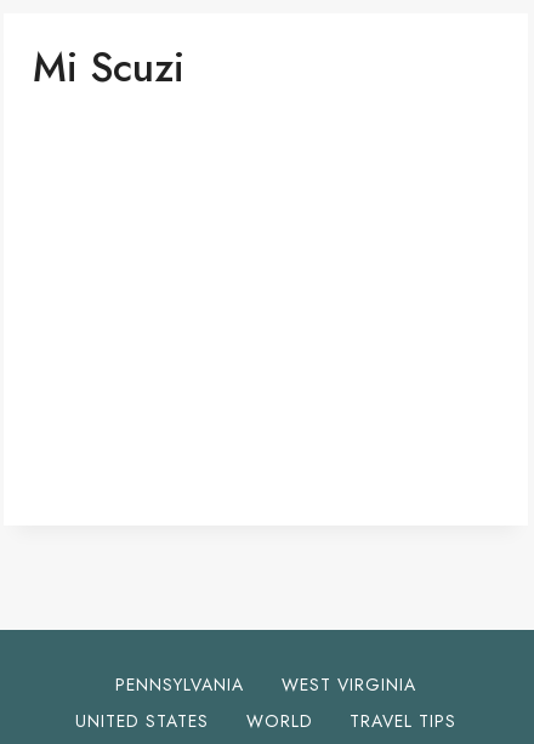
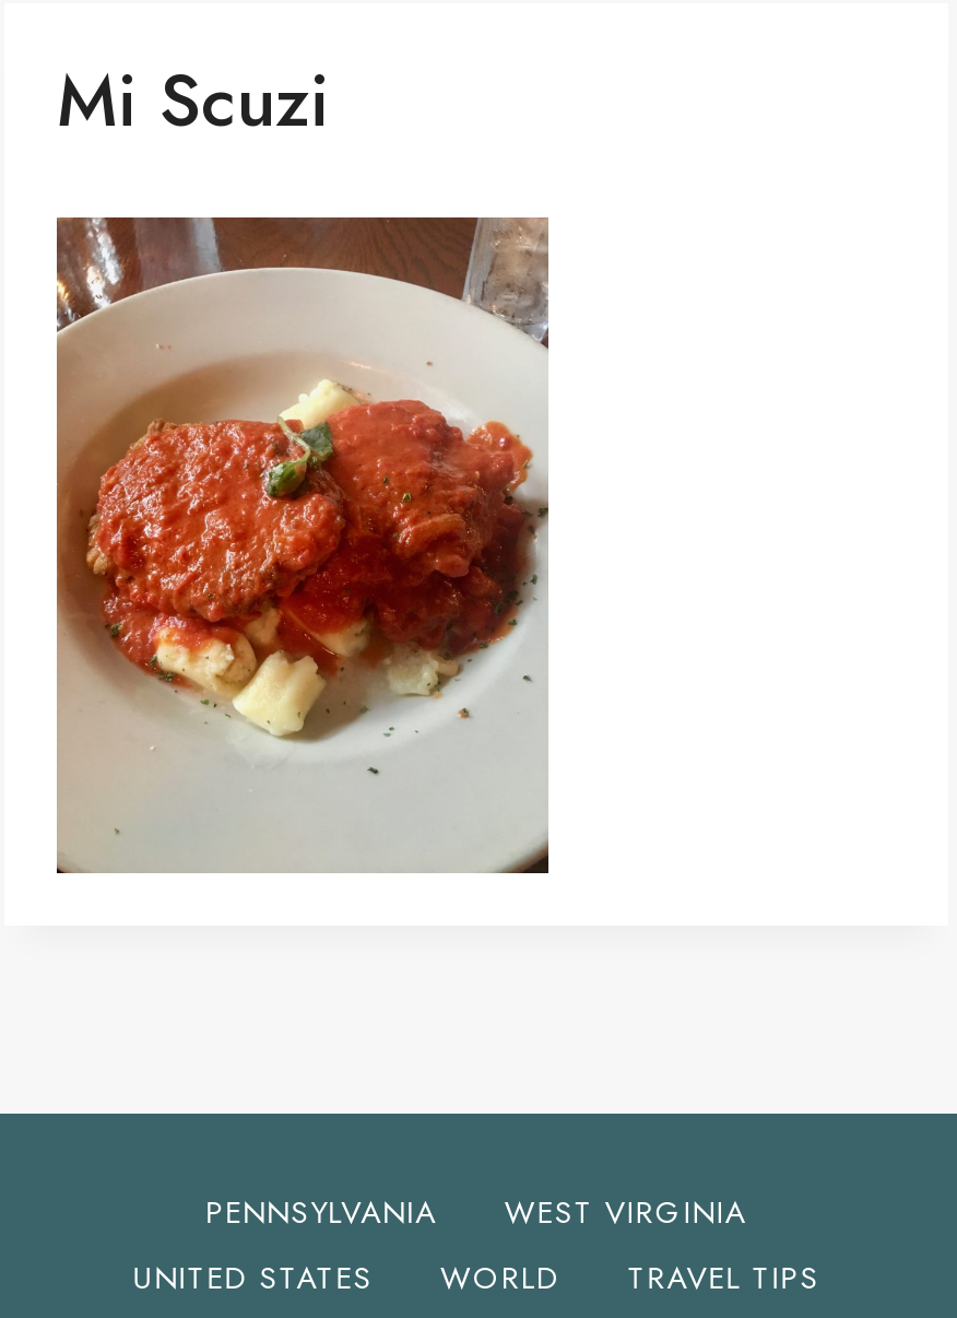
none -> [55,215,551,875] [image]

